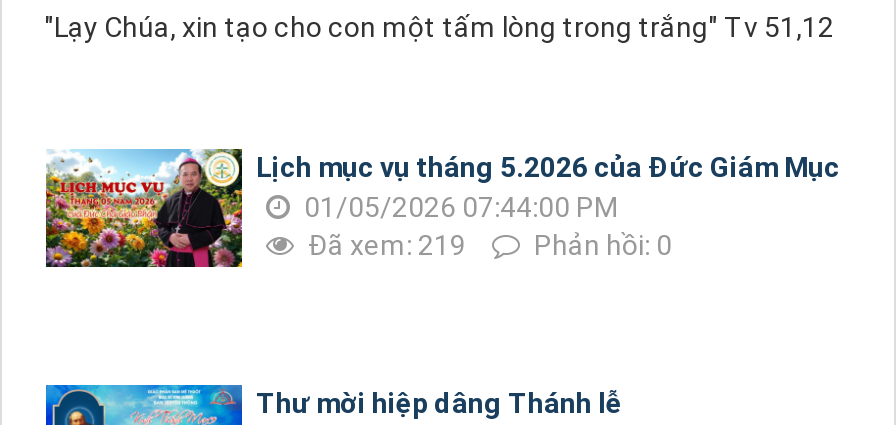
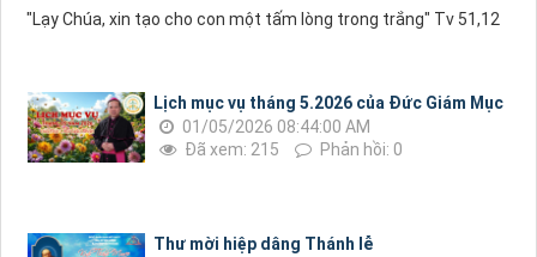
[298,191,618,261] 01/05/2026 07:44:00 PM | Đã xem: 219 -> [179,117,370,159] 01/05/2026 08:44:00 AM | Đã xem: 215

